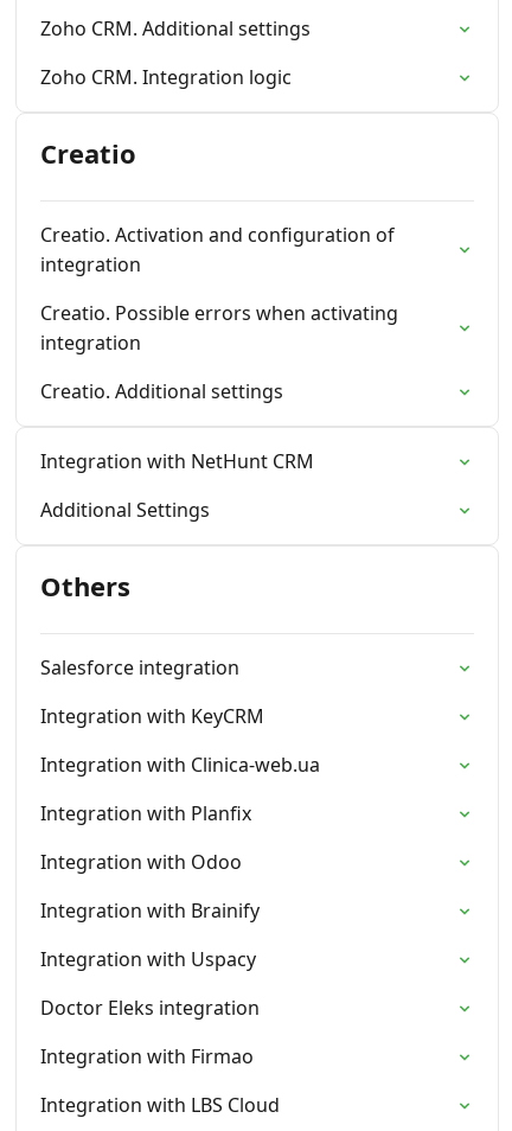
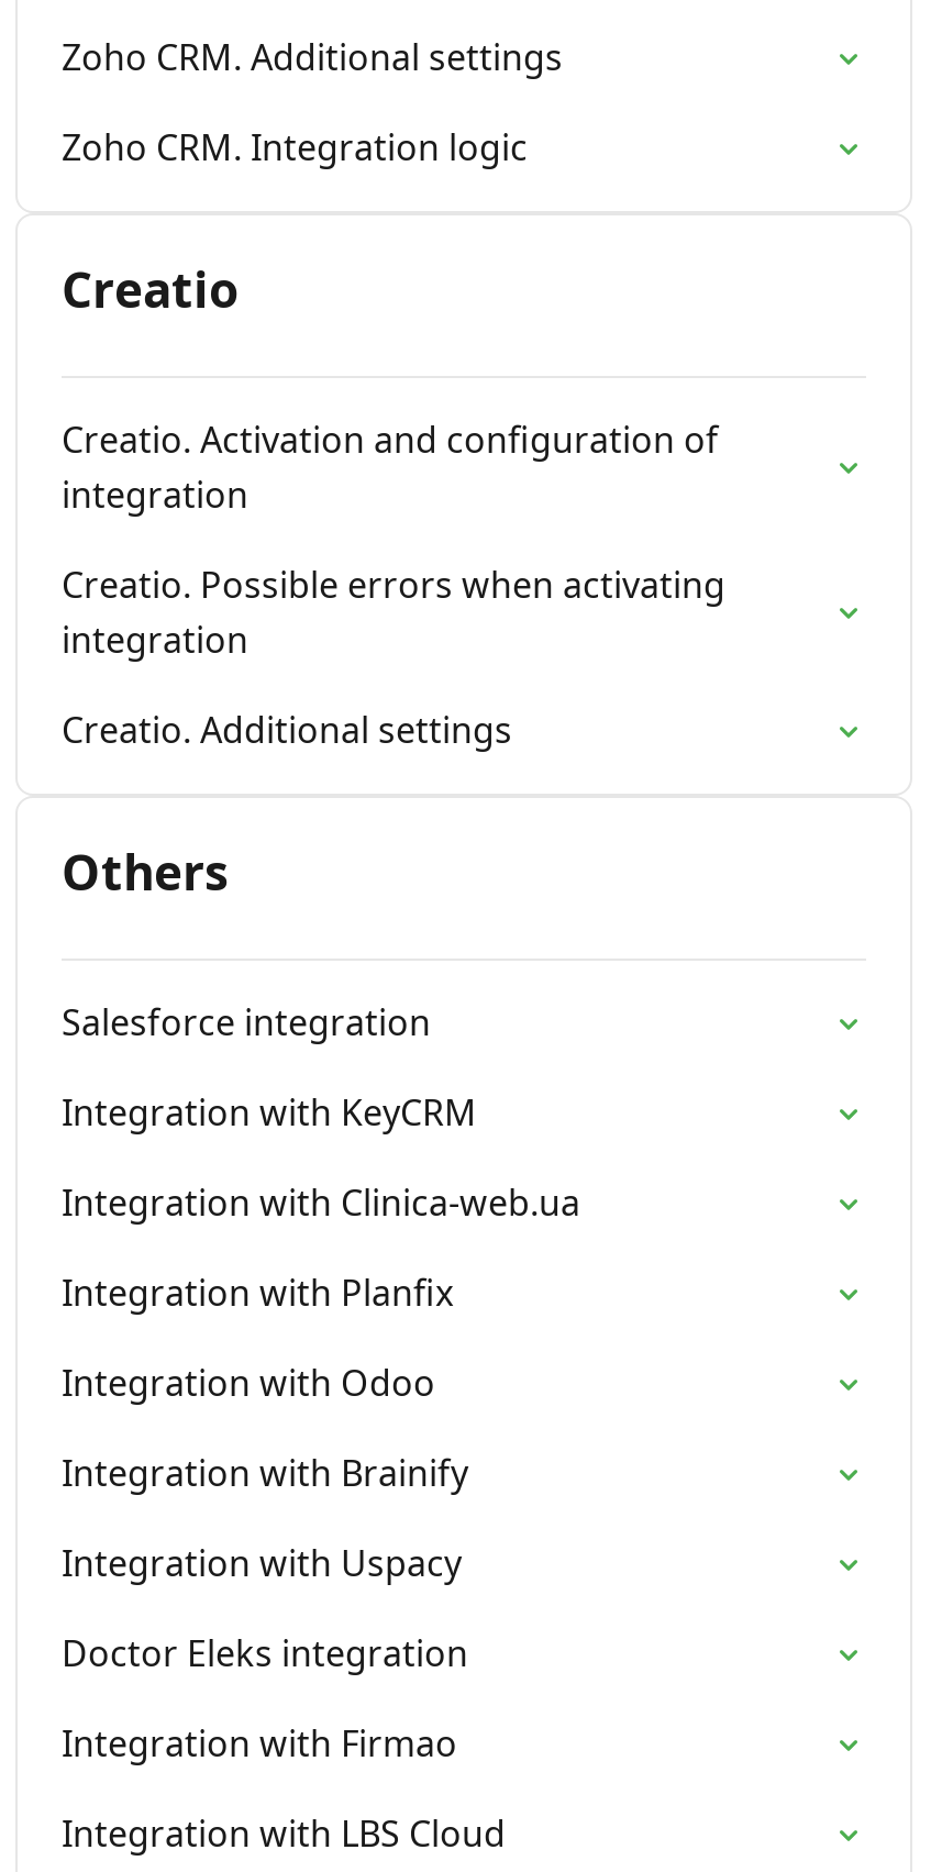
[40,448,314,523] Integration with NetHunt CRM | Additional Settings -> none

